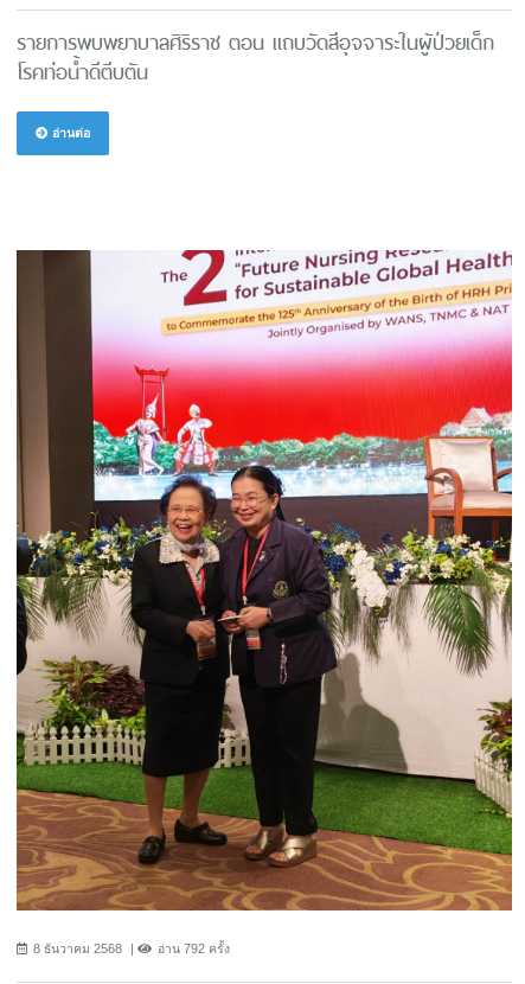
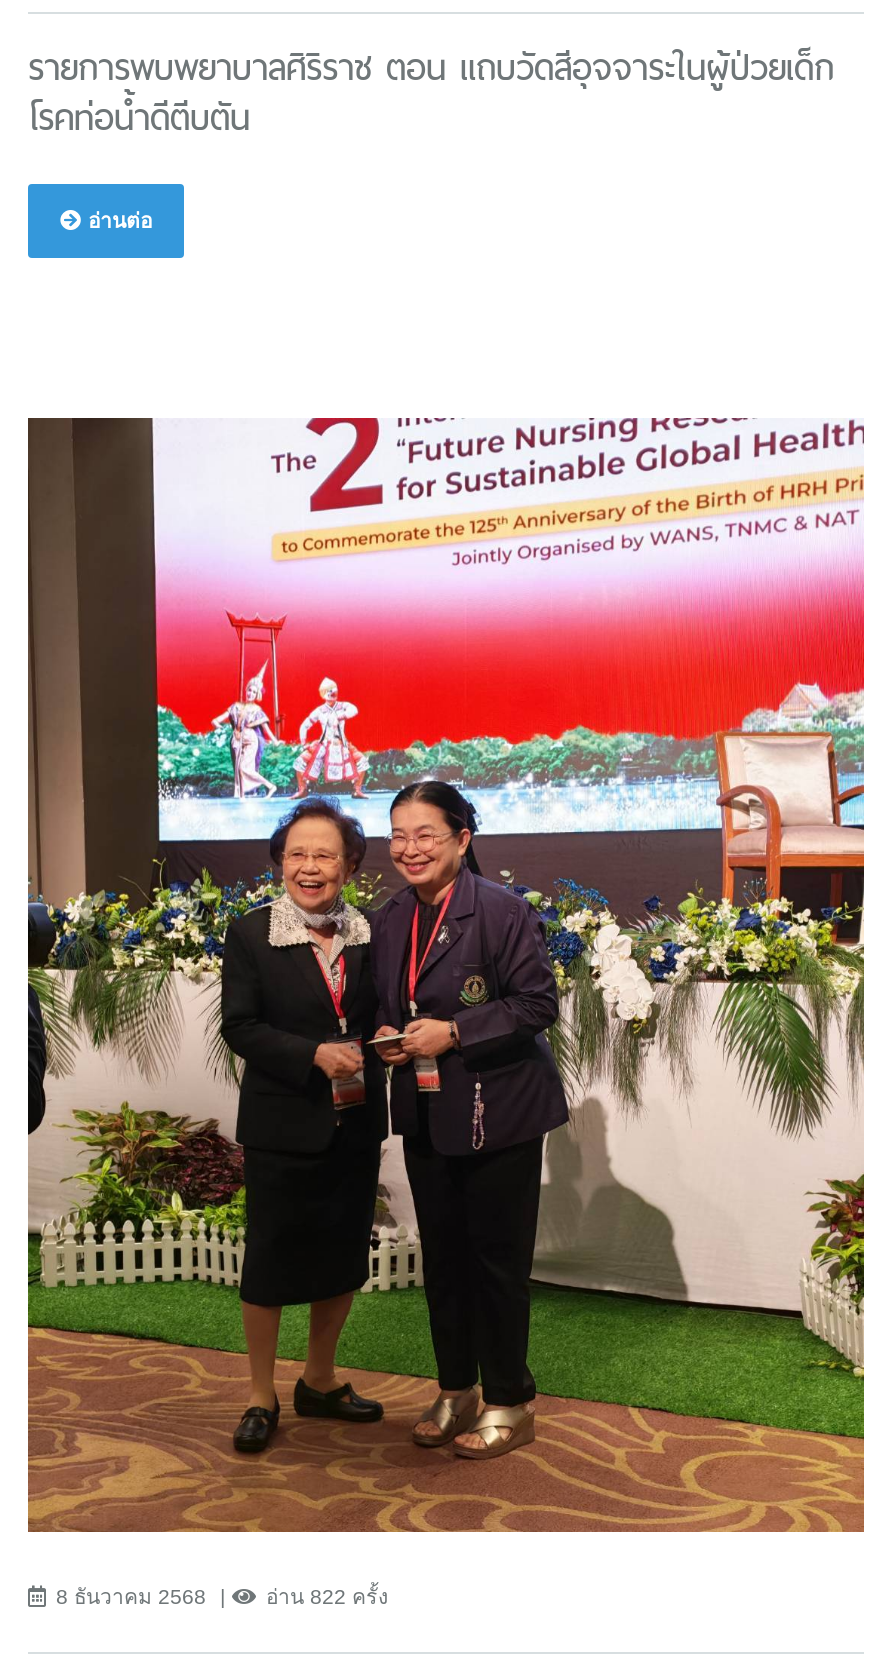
[158,942,230,956] อ่าน 792 ครั้ง -> [266,1585,388,1609] อ่าน 822 ครั้ง

